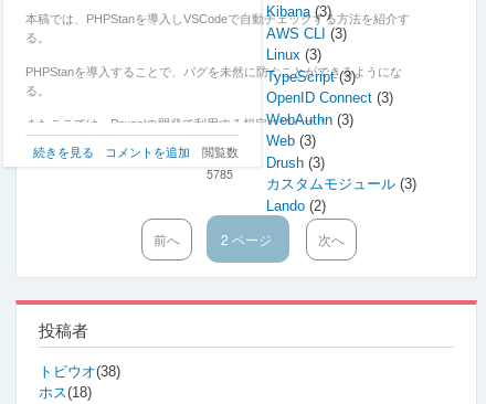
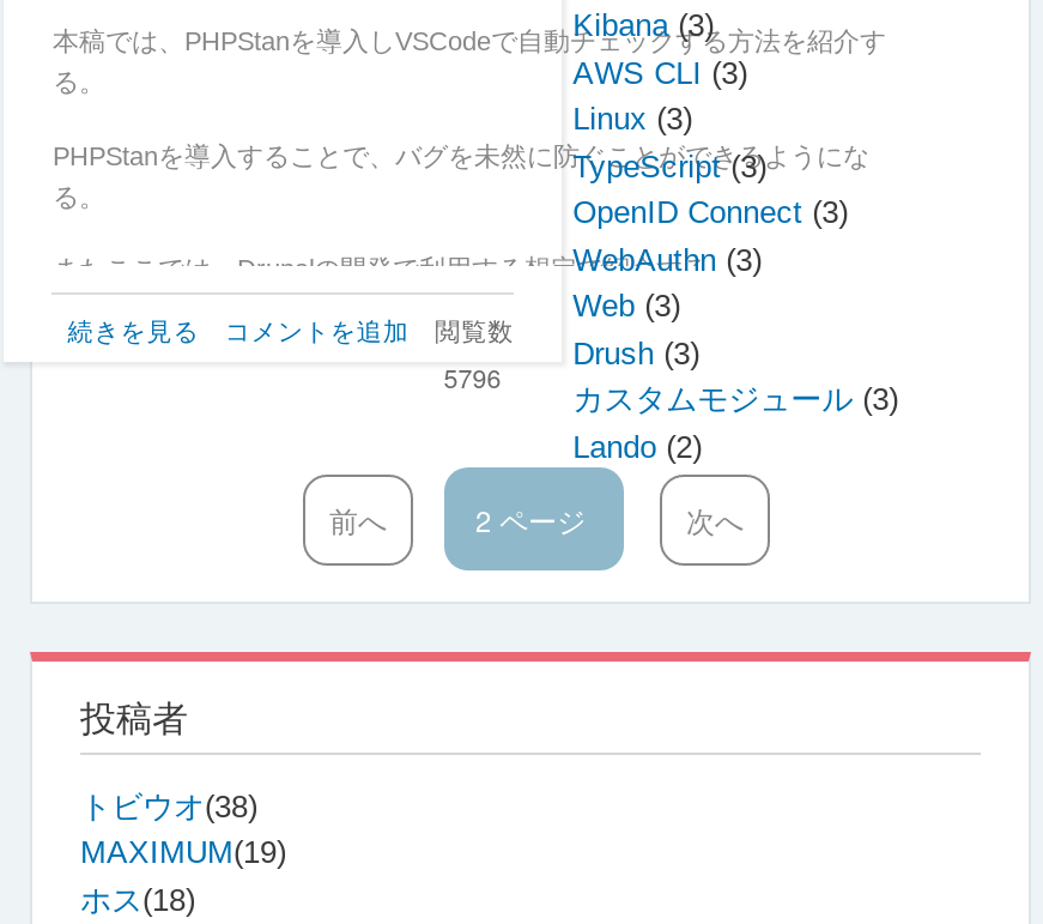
[206,165,233,182] 5785 -> [444,359,501,395] 5796
none -> [80,835,286,871] MAXIMUM(19)

